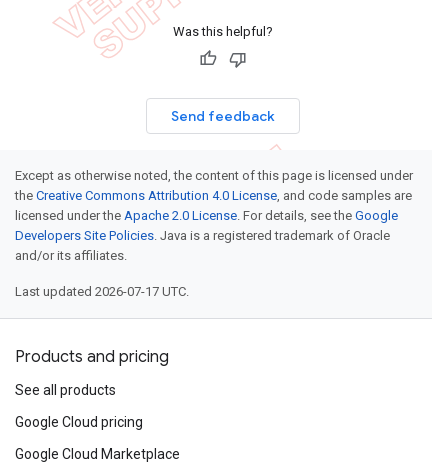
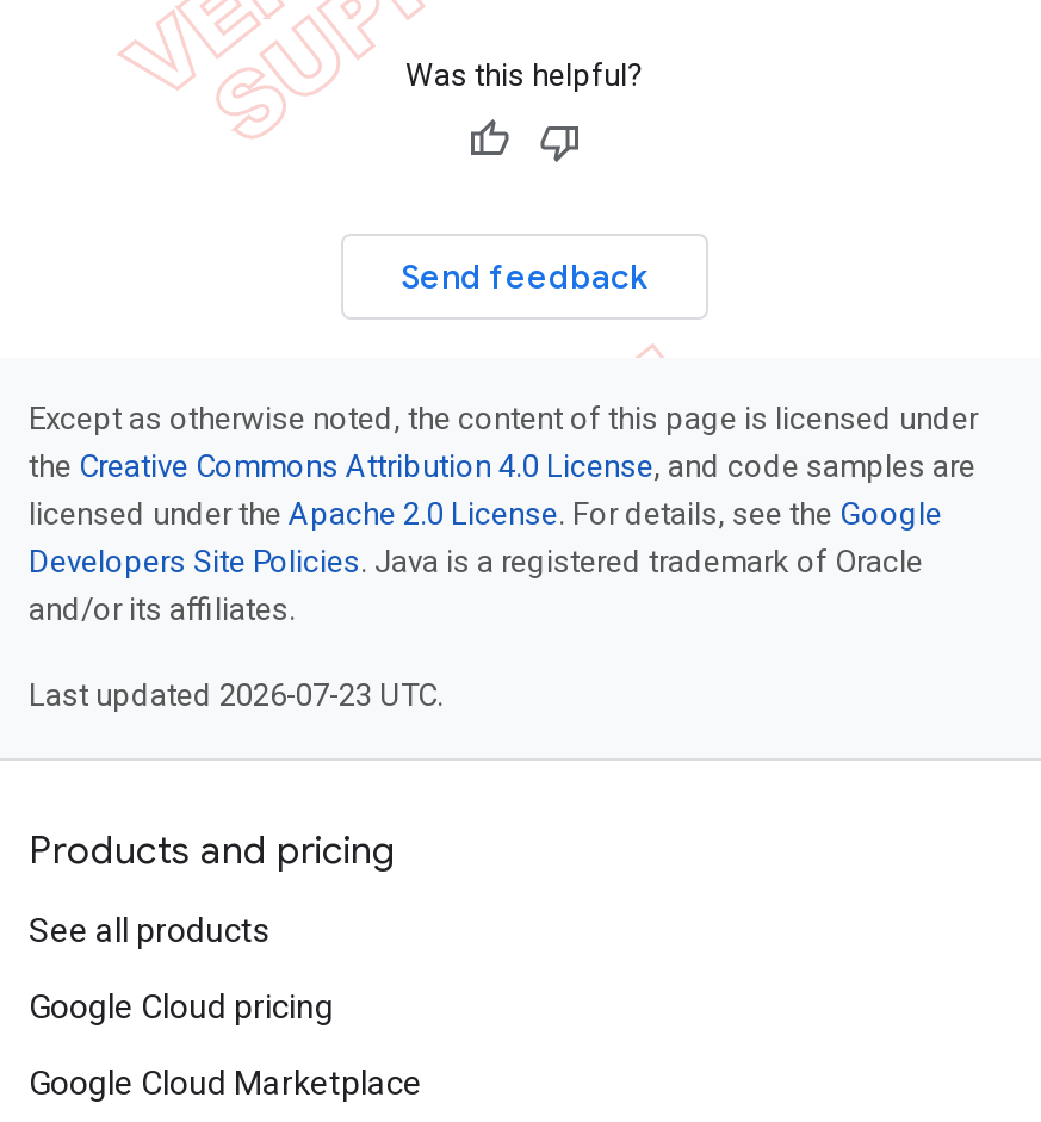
[15,284,189,299] Last updated 2026-07-17 UTC. -> [29,677,444,713] Last updated 2026-07-23 UTC.

